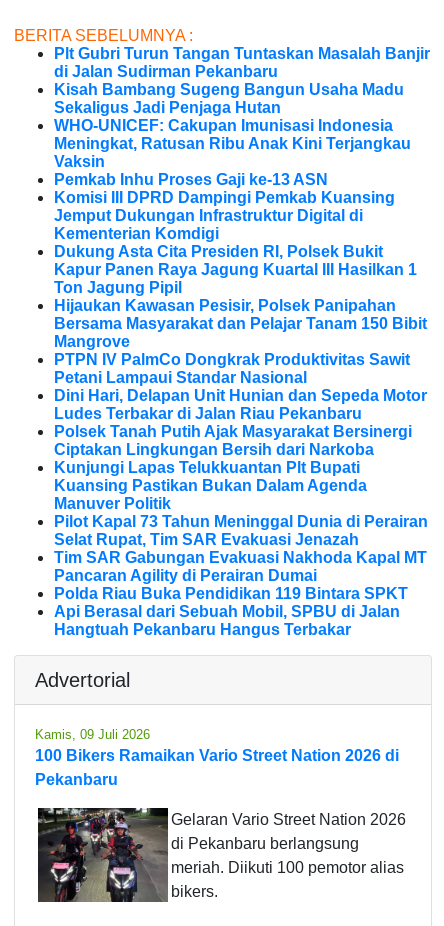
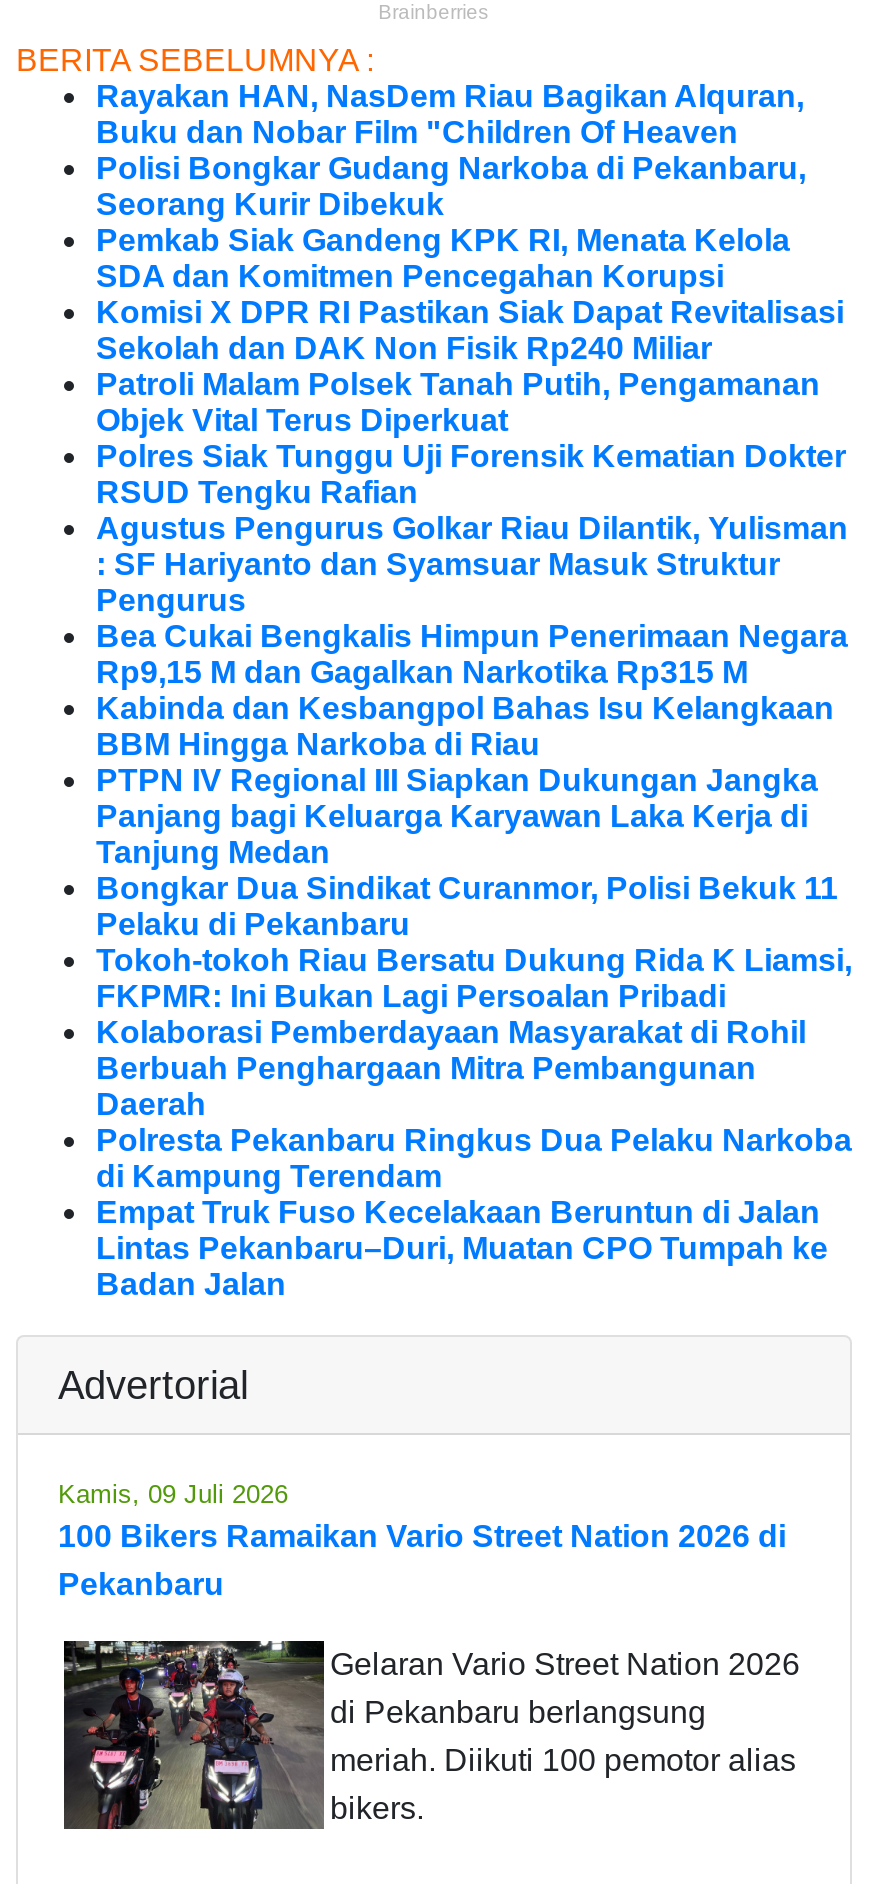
[54,45,430,638] Plt Gubri Turun Tangan Tuntaskan Masalah Banjir | di Jalan Sudirman Pekanbaru | Kisah Bambang Sugeng Bangun Usaha Madu | Sekaligus Jadi Penjaga Hutan | WHO-UNICEF: Cakupan Imunisasi Indonesia | Meningkat, Ratusan Ribu Anak Kini Terjangkau | Vaksin | Pemkab Inhu Proses Gaji ke-13 ASN | Komisi III DPRD Dampingi Pemkab Kuansing | Jemput Dukungan Infrastruktur Digital di | Kementerian Komdigi | Dukung Asta Cita Presiden RI, Polsek Bukit | Kapur Panen Raya Jagung Kuartal III Hasilkan 1 | Ton Jagung Pipil | Hijaukan Kawasan Pesisir, Polsek Panipahan | Bersama Masyarakat dan Pelajar Tanam 150 Bibit | Mangrove | PTPN IV PalmCo Dongkrak Produktivitas Sawit | Petani Lampaui Standar Nasional | Dini Hari, Delapan Unit Hunian dan Sepeda Motor | Ludes Terbakar di Jalan Riau Pekanbaru | Polsek Tanah Putih Ajak Masyarakat Bersinergi | Ciptakan Lingkungan Bersih dari Narkoba | Kunjungi Lapas Telukkuantan Plt Bupati | Kuansing Pastikan Bukan Dalam Agenda | Manuver Politik | Pilot Kapal 73 Tahun Meninggal Dunia di Perairan | Selat Rupat, Tim SAR Evakuasi Jenazah | Tim SAR Gabungan Evakuasi Nakhoda Kapal MT | Pancaran Agility di Perairan Dumai | Polda Riau Buka Pendidikan 119 Bintara SPKT | Api Berasal dari Sebuah Mobil, SPBU di Jalan | Hangtuah Pekanbaru Hangus Terbakar -> [96,79,852,1301] Rayakan HAN, NasDem Riau Bagikan Alquran, | Buku dan Nobar Film "Children Of Heaven | Polisi Bongkar Gudang Narkoba di Pekanbaru, | Seorang Kurir Dibekuk | Pemkab Siak Gandeng KPK RI, Menata Kelola | SDA dan Komitmen Pencegahan Korupsi | Komisi X DPR RI Pastikan Siak Dapat Revitalisasi | Sekolah dan DAK Non Fisik Rp240 Miliar | Patroli Malam Polsek Tanah Putih, Pengamanan | Objek Vital Terus Diperkuat | Polres Siak Tunggu Uji Forensik Kematian Dokter | RSUD Tengku Rafian | Agustus Pengurus Golkar Riau Dilantik, Yulisman | : SF Hariyanto dan Syamsuar Masuk Struktur | Pengurus | Bea Cukai Bengkalis Himpun Penerimaan Negara | Rp9,15 M dan Gagalkan Narkotika Rp315 M | Kabinda dan Kesbangpol Bahas Isu Kelangkaan | BBM Hingga Narkoba di Riau | PTPN IV Regional III Siapkan Dukungan Jangka | Panjang bagi Keluarga Karyawan Laka Kerja di | Tanjung Medan | Bongkar Dua Sindikat Curanmor, Polisi Bekuk 11 | Pelaku di Pekanbaru | Tokoh-tokoh Riau Bersatu Dukung Rida K Liamsi, | FKPMR: Ini Bukan Lagi Persoalan Pribadi | Kolaborasi Pemberdayaan Masyarakat di Rohil | Berbuah Penghargaan Mitra Pembangunan | Daerah | Polresta Pekanbaru Ringkus Dua Pelaku Narkoba | di Kampung Terendam | Empat Truk Fuso Kecelakaan Beruntun di Jalan | Lintas Pekanbaru–Duri, Muatan CPO Tumpah ke | Badan Jalan

